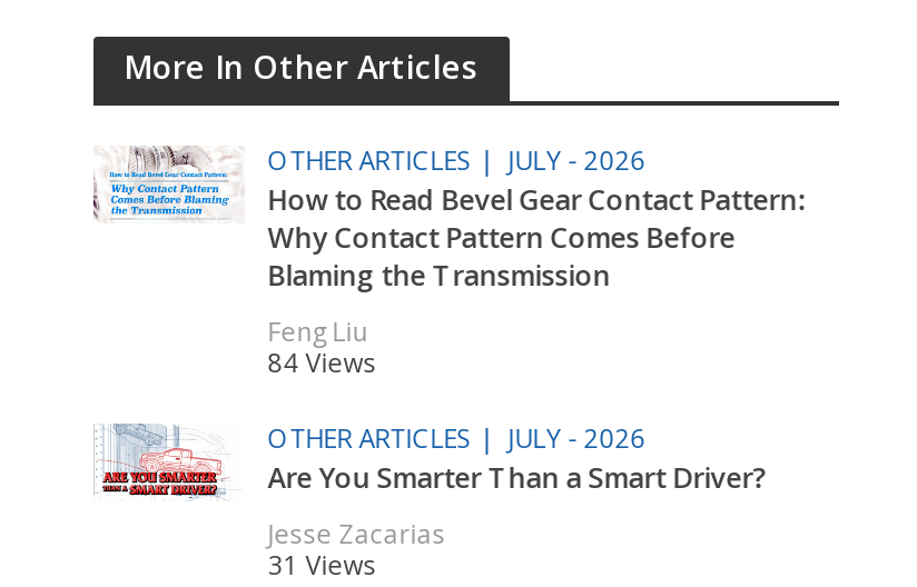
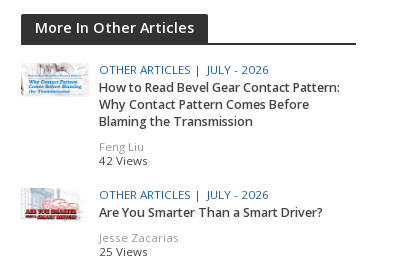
[268,346,377,379] 84 Views -> [99,152,148,167] 42 Views
[268,548,377,581] 31 Views -> [99,243,148,258] 25 Views

